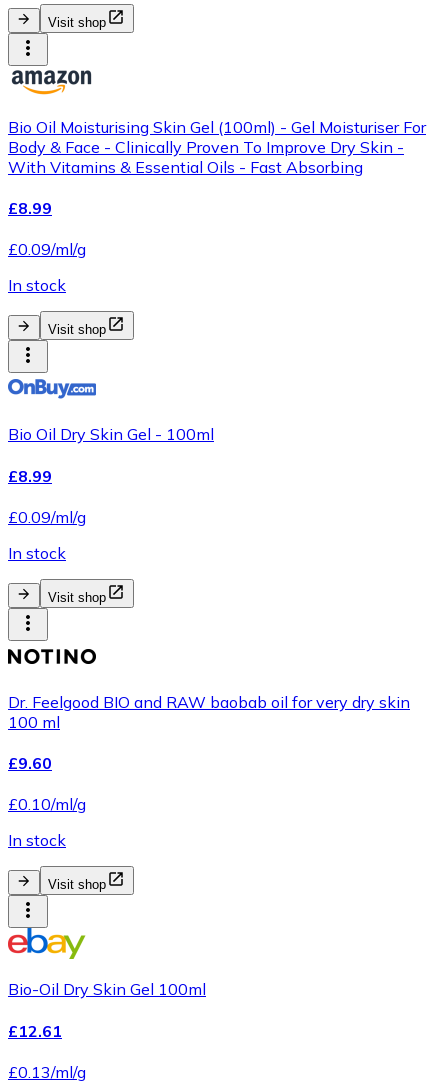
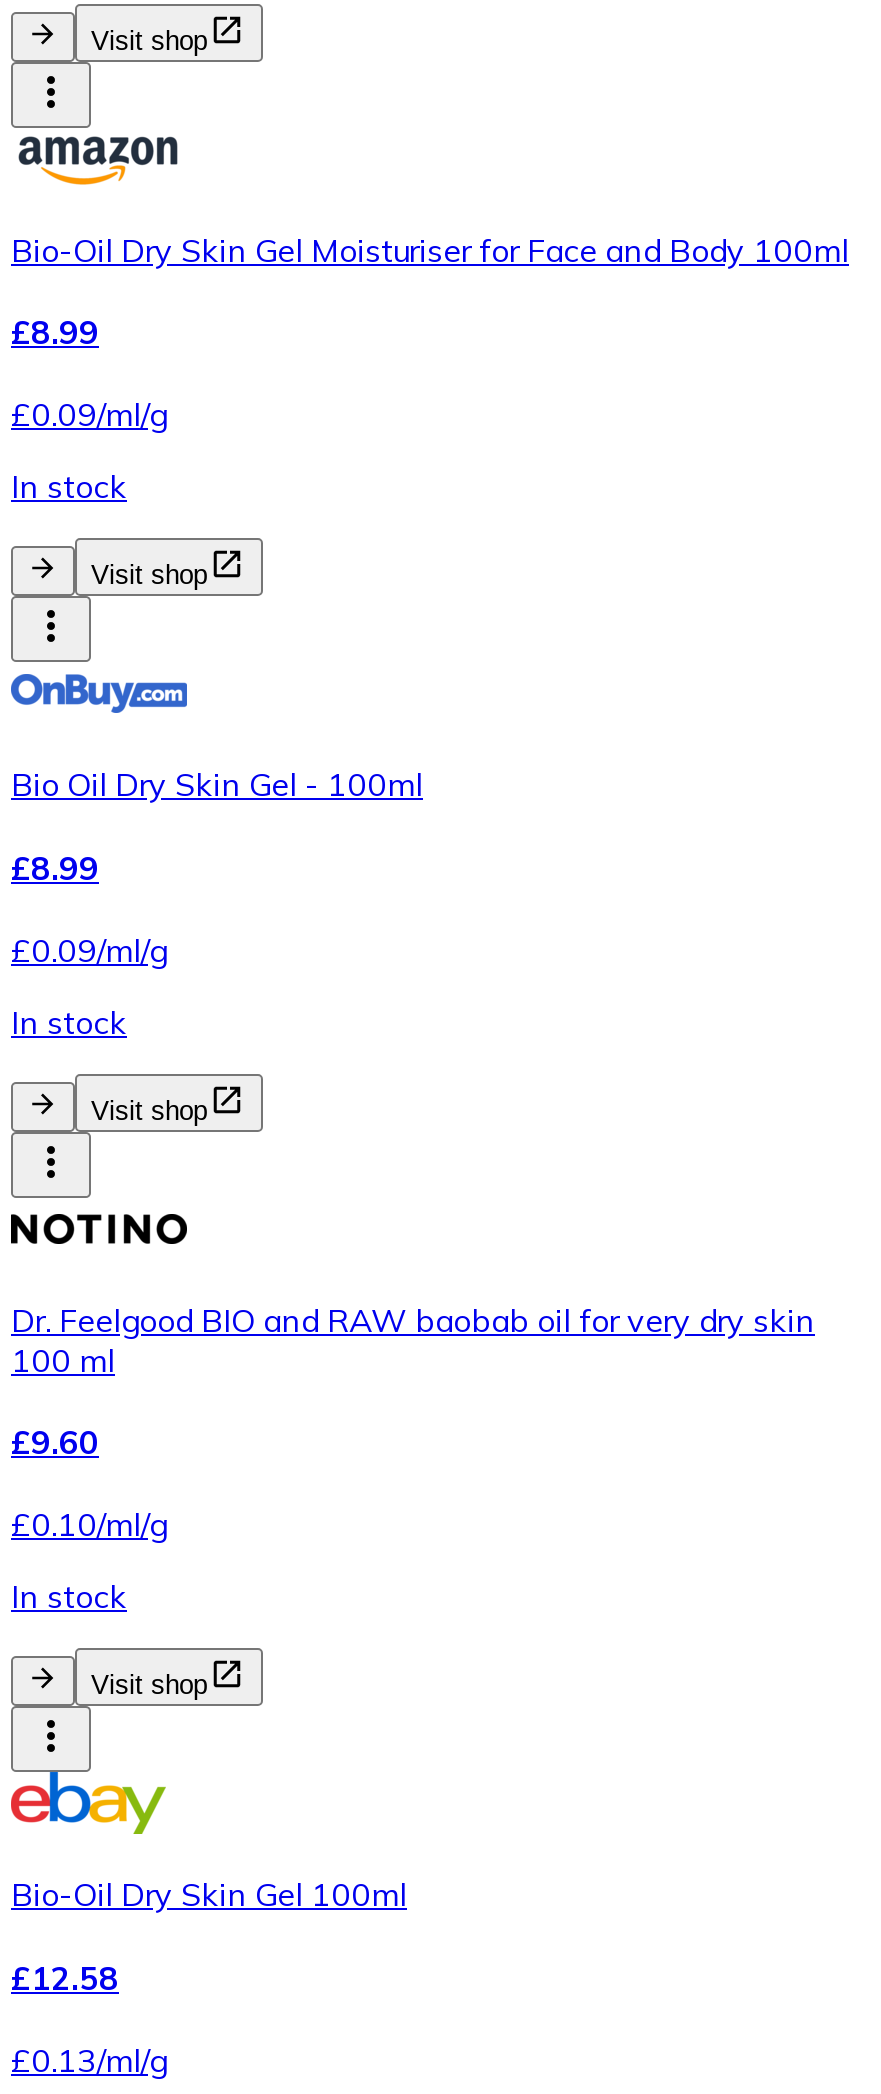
[8,117,426,177] Bio Oil Moisturising Skin Gel (100ml) - Gel Moisturiser For | Body & Face - Clinically Proven To Improve Dry Skin - | With Vitamins & Essential Oils - Fast Absorbing -> [11,230,849,270] Bio-Oil Dry Skin Gel Moisturiser for Face and Body 100ml
[8,1021,62,1041] £12.61 -> [11,1957,119,1997] £12.58

